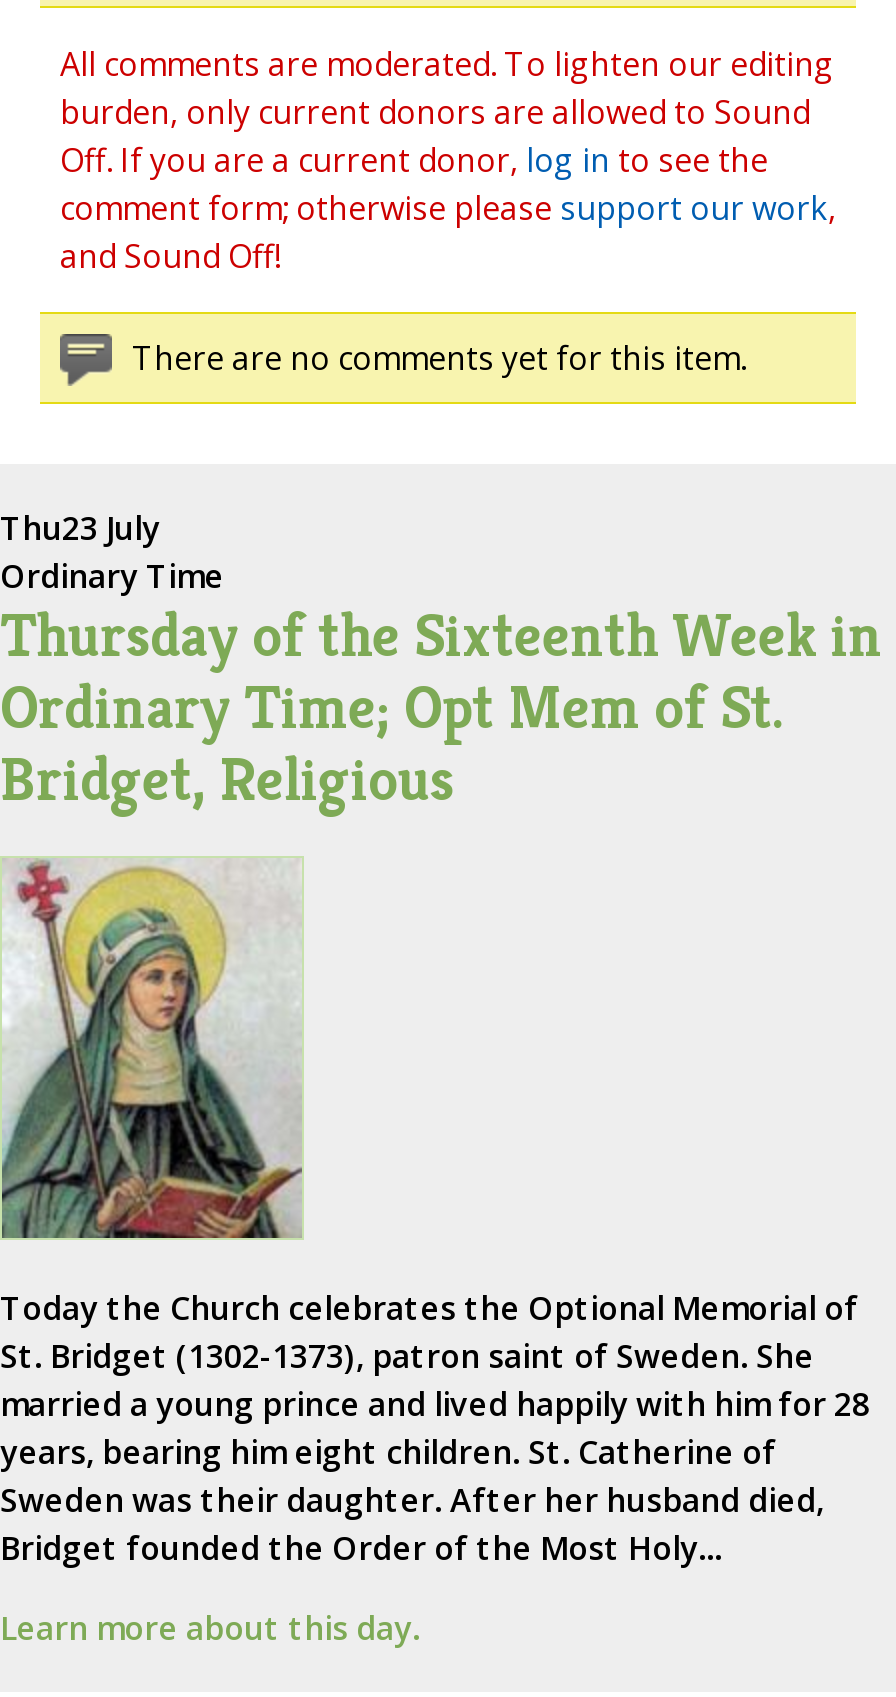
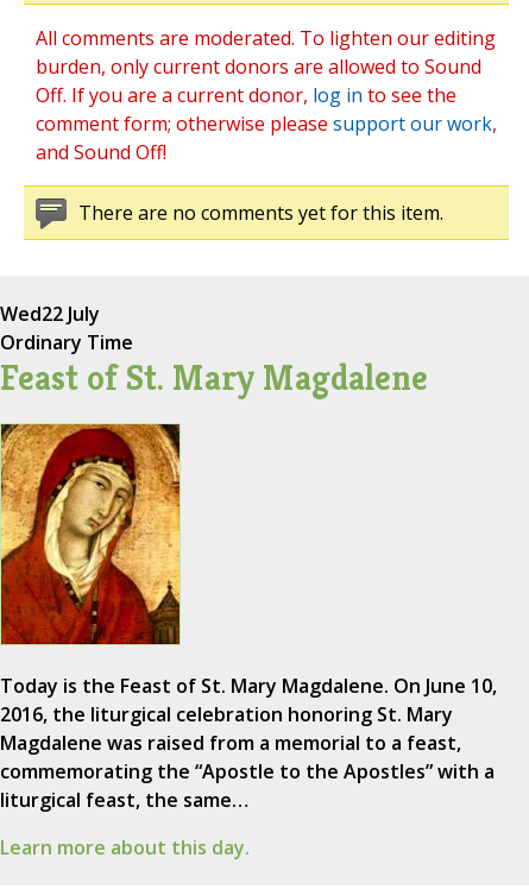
[0,506,160,550] Thu23 July -> [0,301,100,327] Wed22 July
[0,598,882,818] Thursday of the Sixteenth Week in | Ordinary Time; Opt Mem of St. | Bridget, Religious -> [0,355,428,401] Feast of St. Mary Magdalene
[6,892,302,1118] [image] -> [4,496,181,636] [image]
[0,1286,870,1570] Today the Church celebrates the Optional Memorial of | St. Bridget (1302-1373), patron saint of Sweden. She | married a young prince and lived happily with him for 28 | years, bearing him eight children. St. Catherine of | Sweden was their daughter. After her husband died, | Bridget founded the Order of the Most Holy… -> [0,673,497,813] Today is the Feast of St. Mary Magdalene. On June 10, | 2016, the liturgical celebration honoring St. Mary | Magdalene was raised from a memorial to a feast, | commemorating the “Apostle to the Apostles” with a | liturgical feast, the same…

